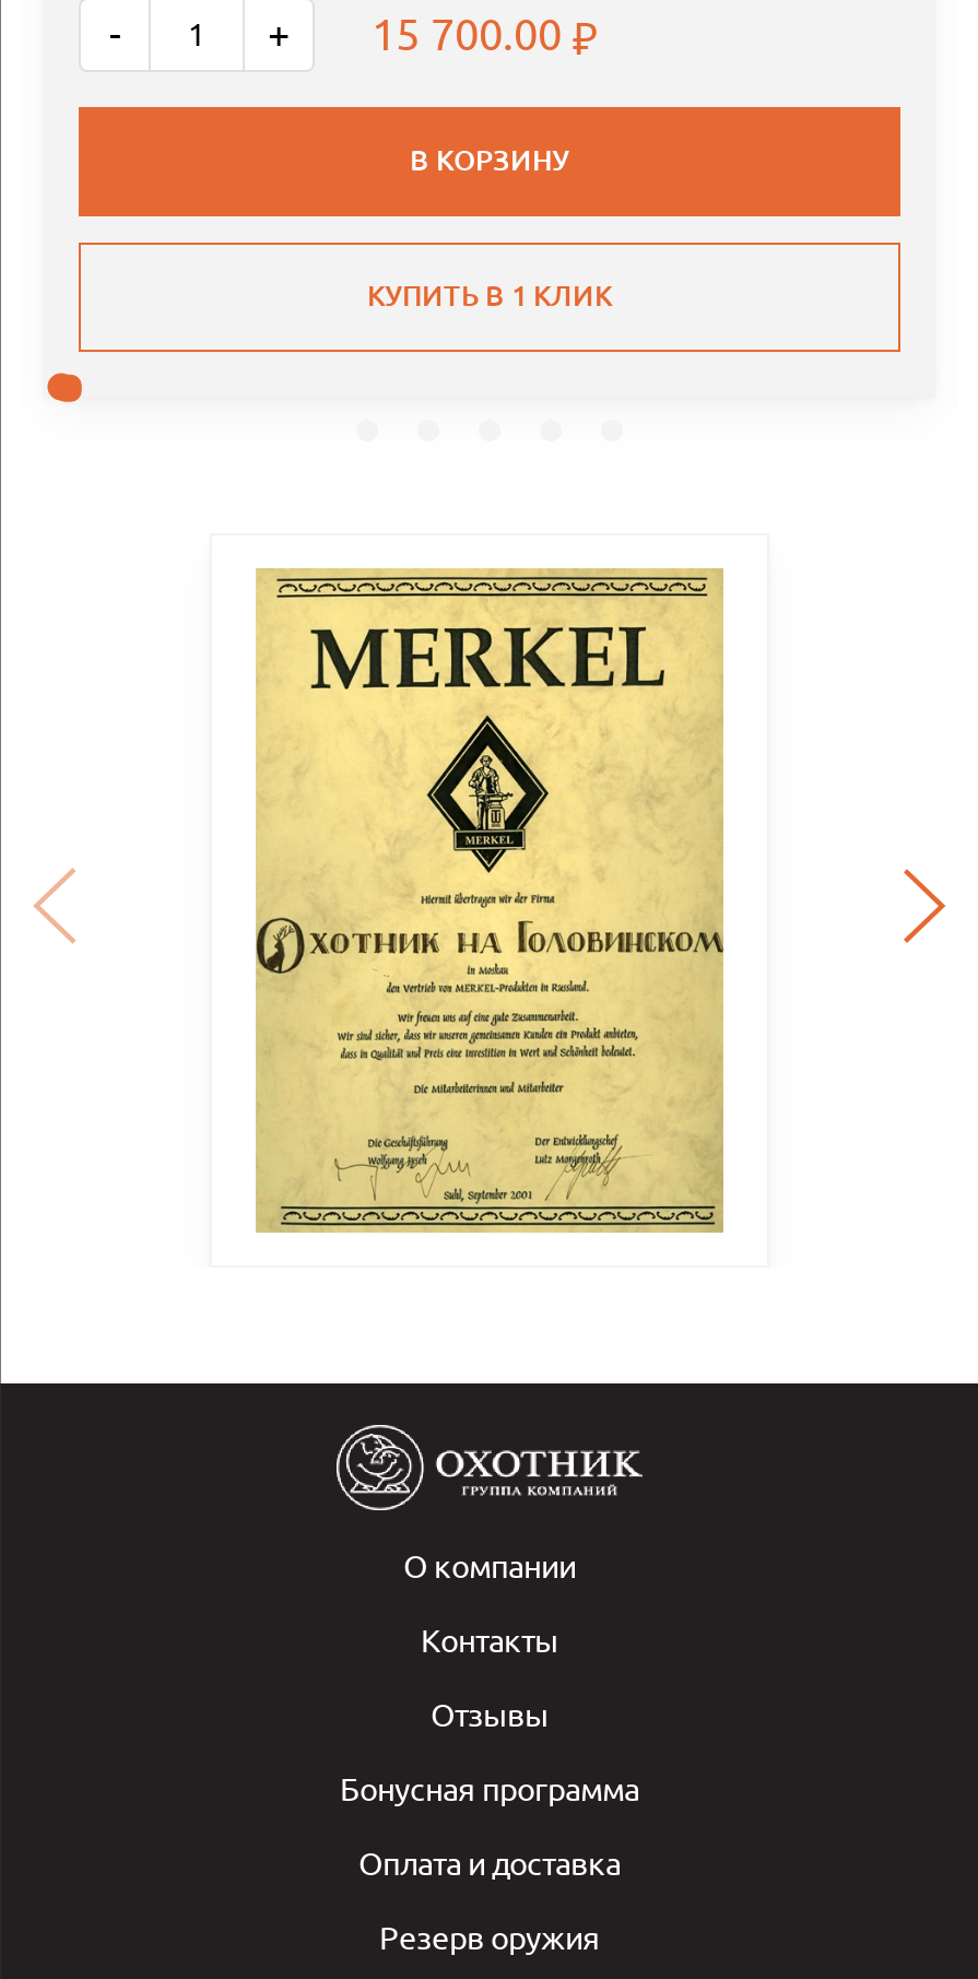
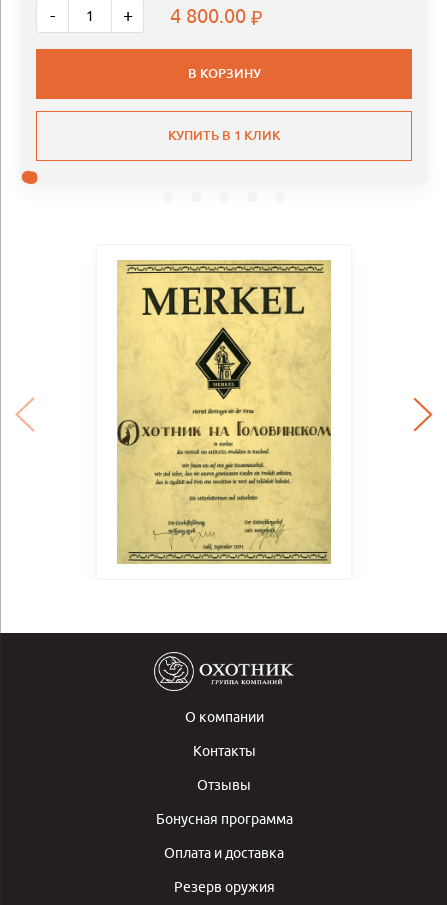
[372,9,573,59] 15 700.00 -> [170,4,251,27] 4 800.00

